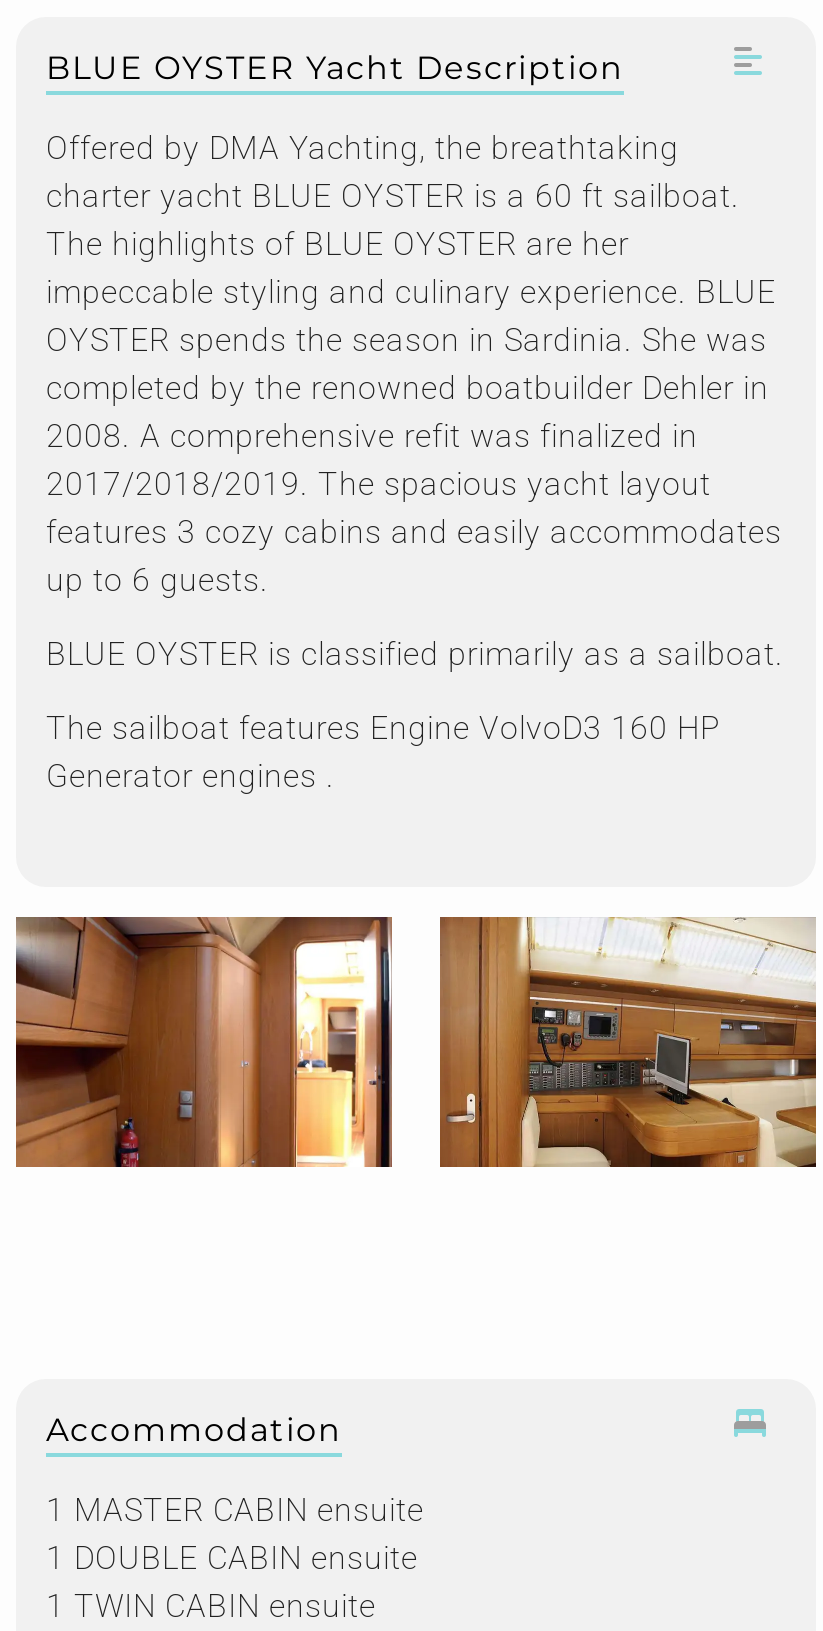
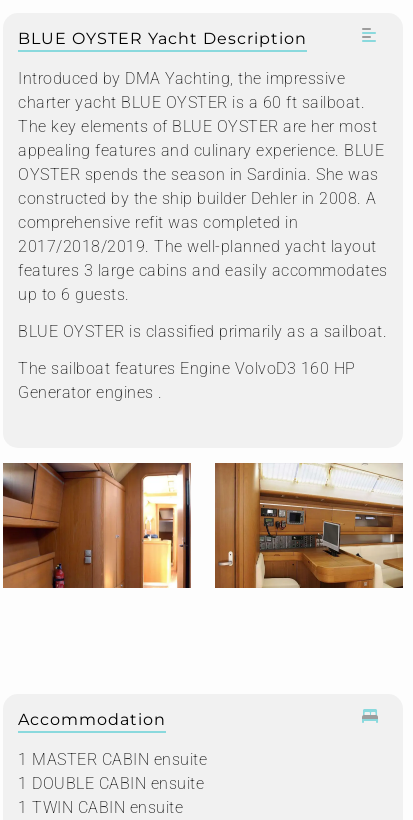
[46,129,679,167] Offered by DMA Yachting, the breathtaking -> [18,69,345,88] Introduced by DMA Yachting, the impressive
[46,225,776,311] The highlights of BLUE OYSTER are her | impeccable styling and culinary experience. BLUE -> [18,117,384,160] The key elements of BLUE OYSTER are her most | appealing features and culinary experience. BLUE
[46,369,782,551] completed by the renowned boatbuilder Dehler in | 2008. A comprehensive refit was finalized in | 2017/2018/2019. The spacious yacht layout | features 3 cozy cabins and easily accommodates -> [18,189,387,280] constructed by the ship builder Dehler in 2008. A | comprehensive refit was completed in | 2017/2018/2019. The well-planned yacht layout | features 3 large cabins and easily accommodates

